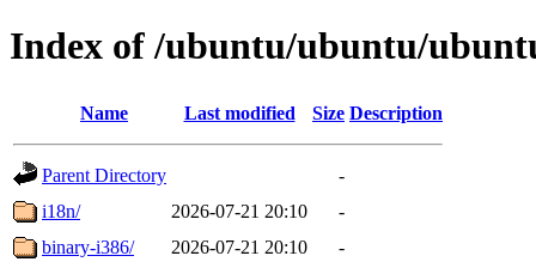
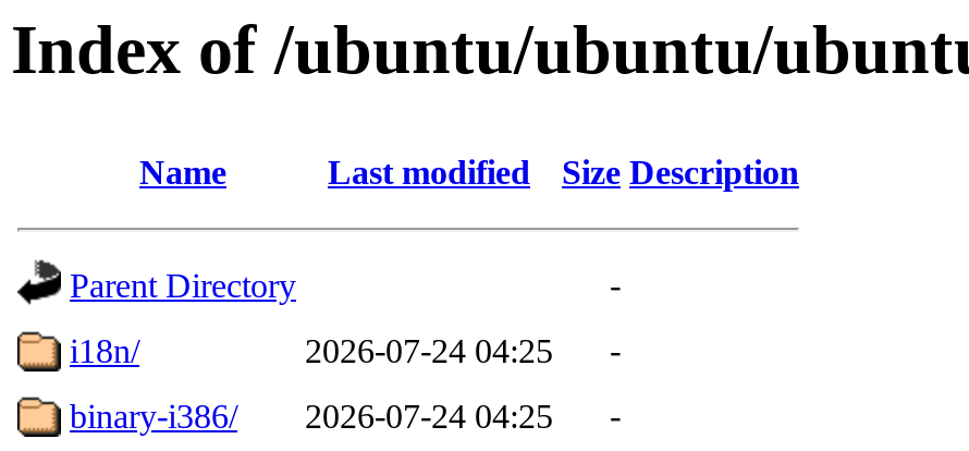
[171,201,307,221] 2026-07-21 20:10 -> [305,332,553,369] 2026-07-24 04:25
[171,237,307,257] 2026-07-21 20:10 -> [305,397,553,434] 2026-07-24 04:25

